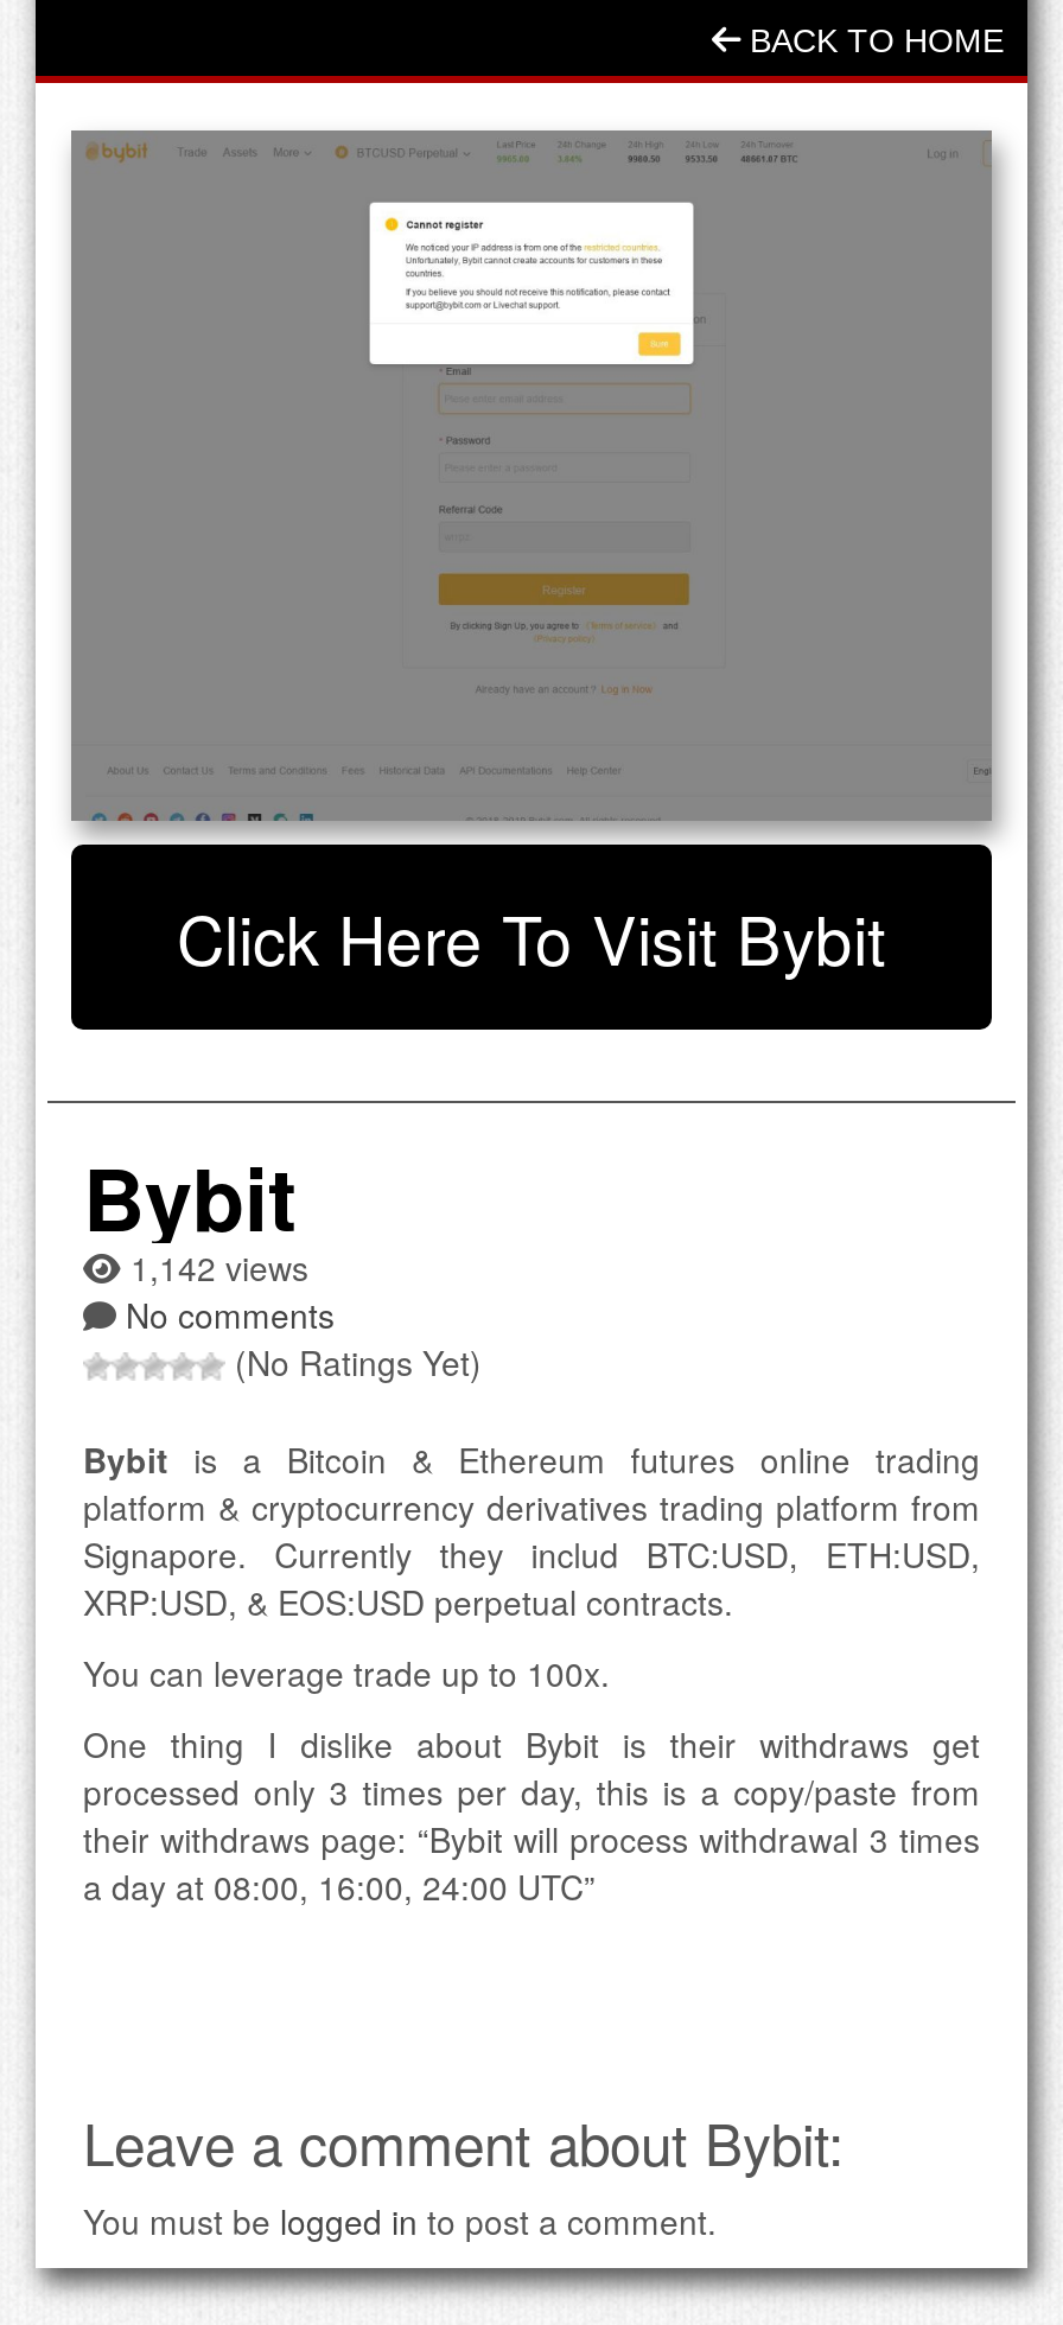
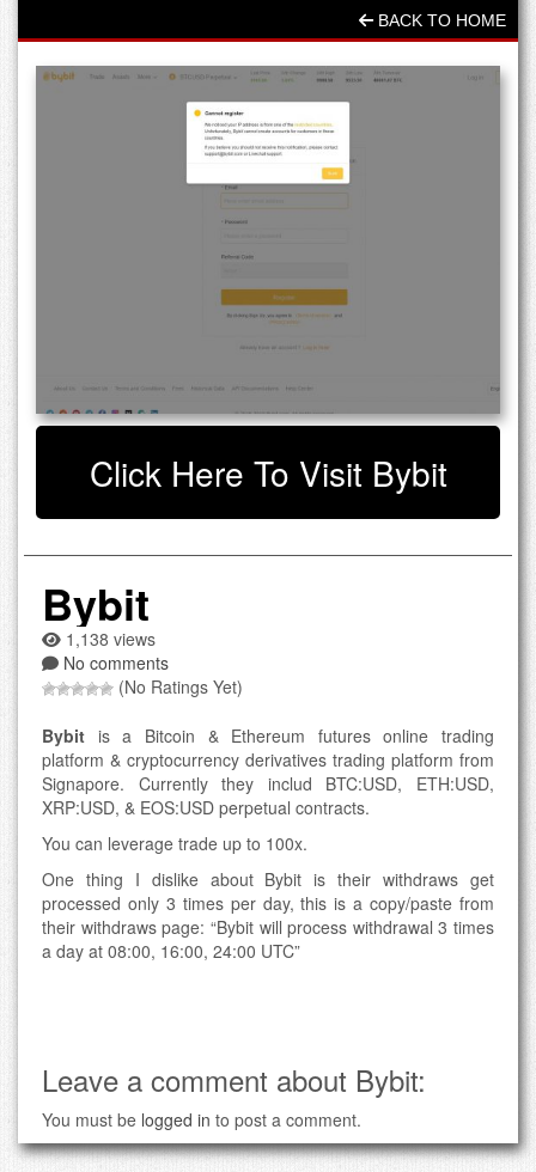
[121,1242,308,1290] 1,142 views -> [61,626,156,650] 1,138 views

